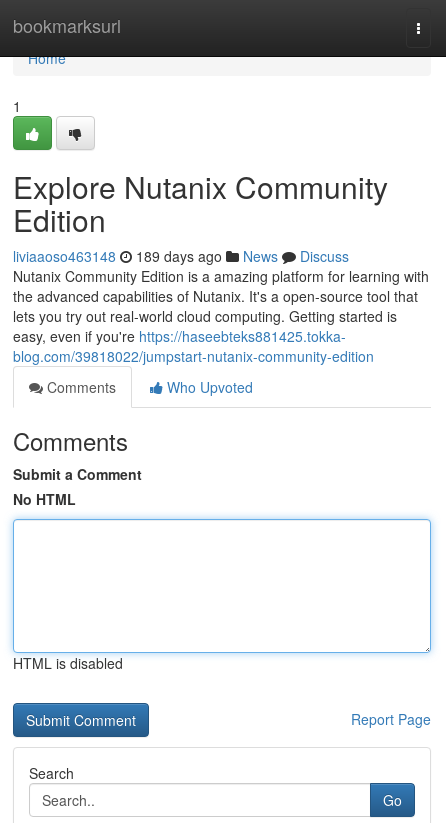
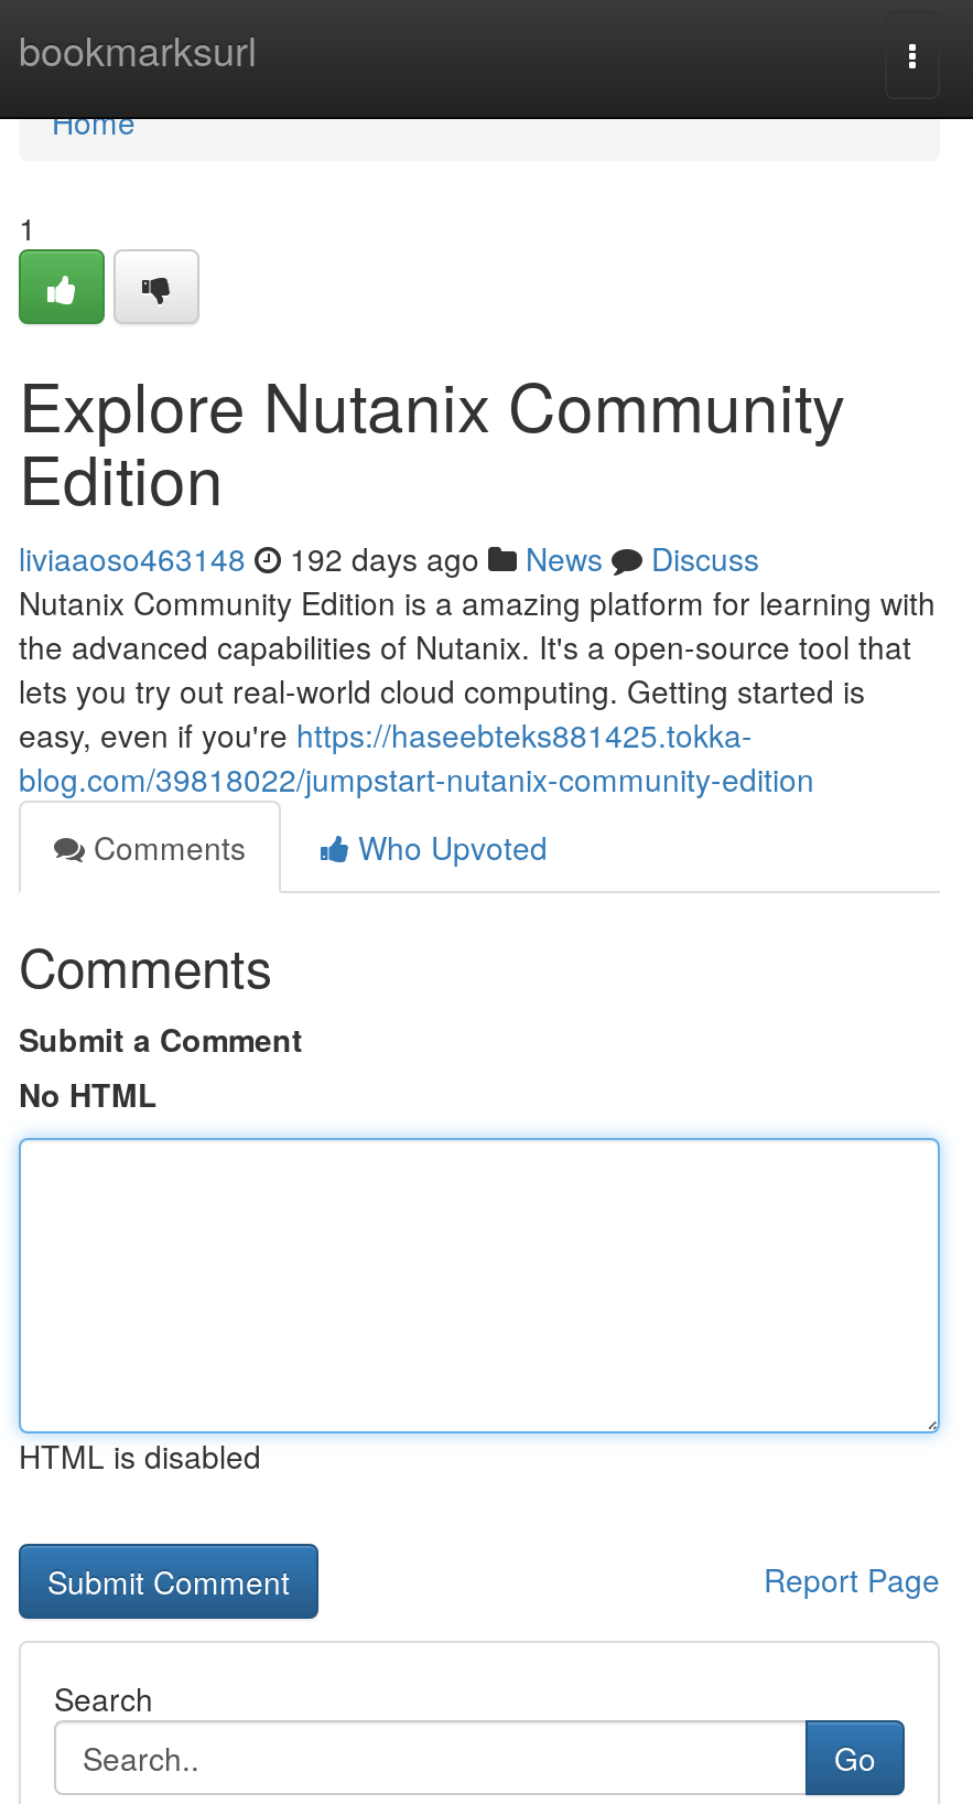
[13,246,349,266] liviaaoso463148 189 days ago News Discuss -> [19,536,759,580] liviaaoso463148 192 days ago News Discuss

